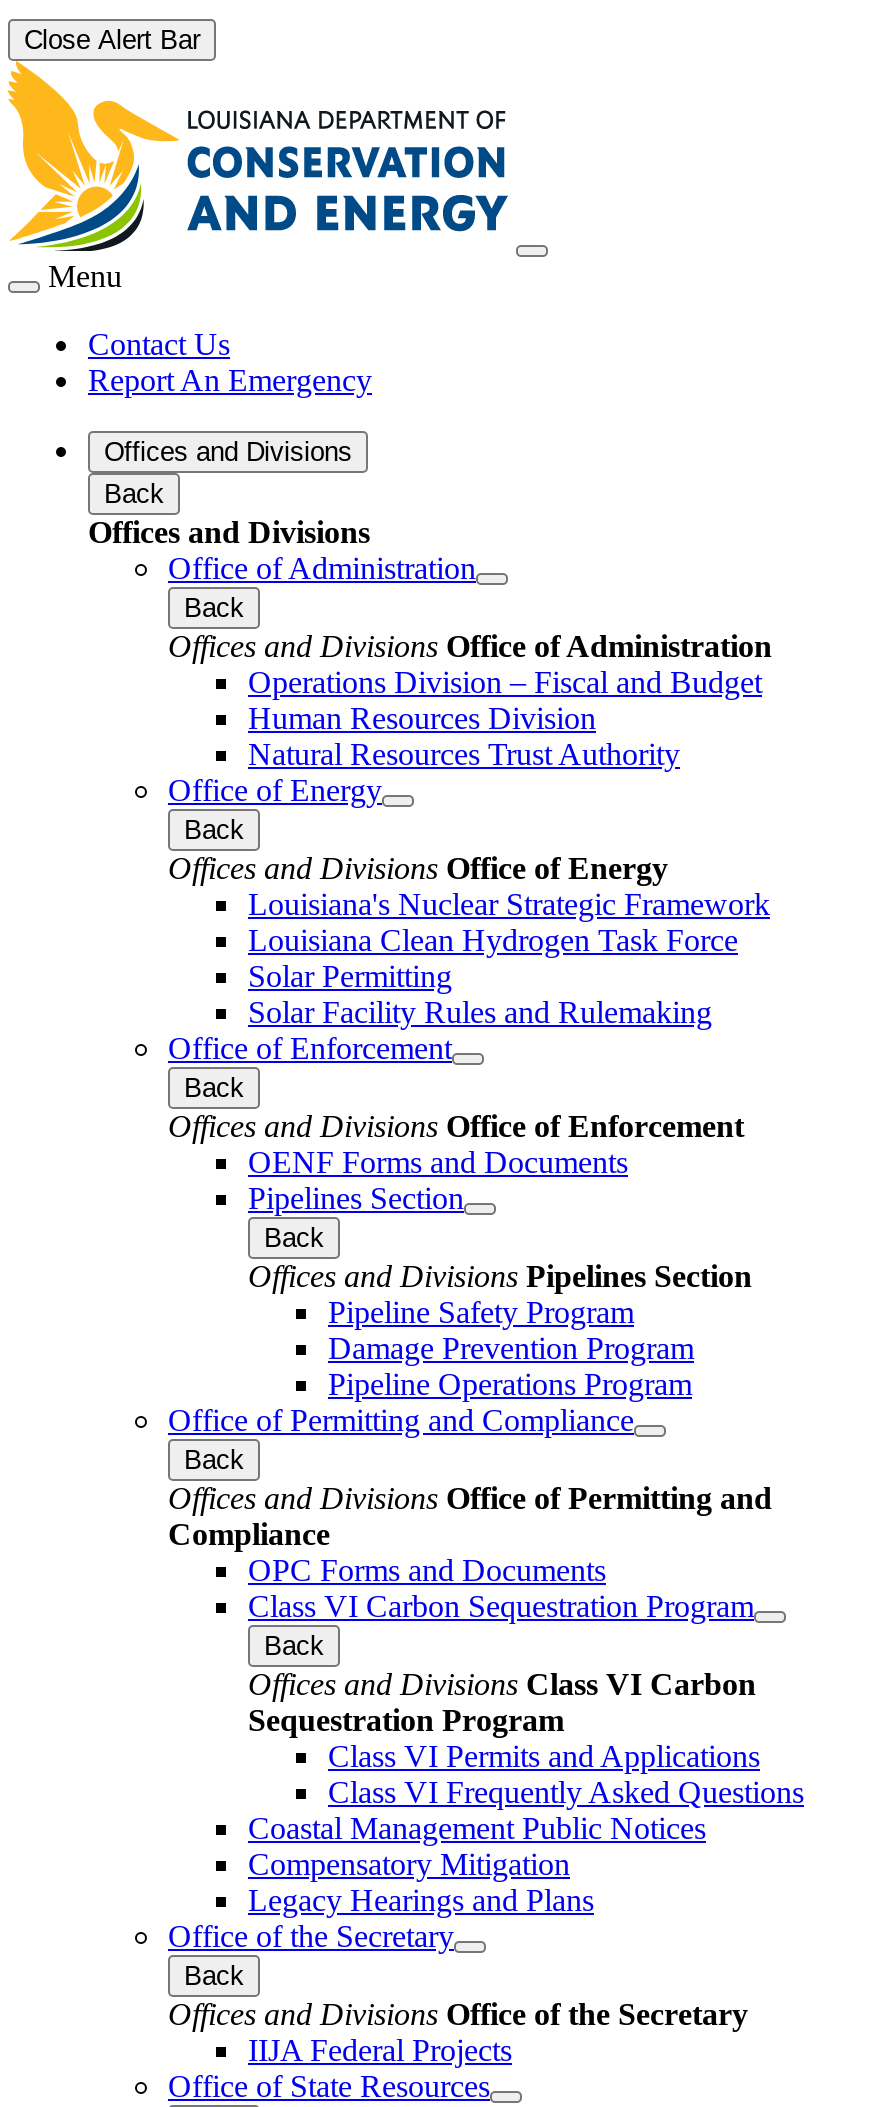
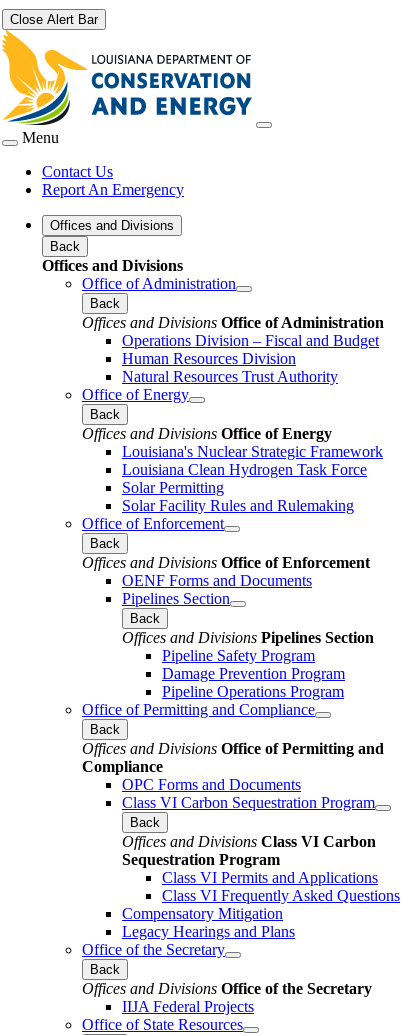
[248,1810,706,1844] Coastal Management Public Notices -> none

